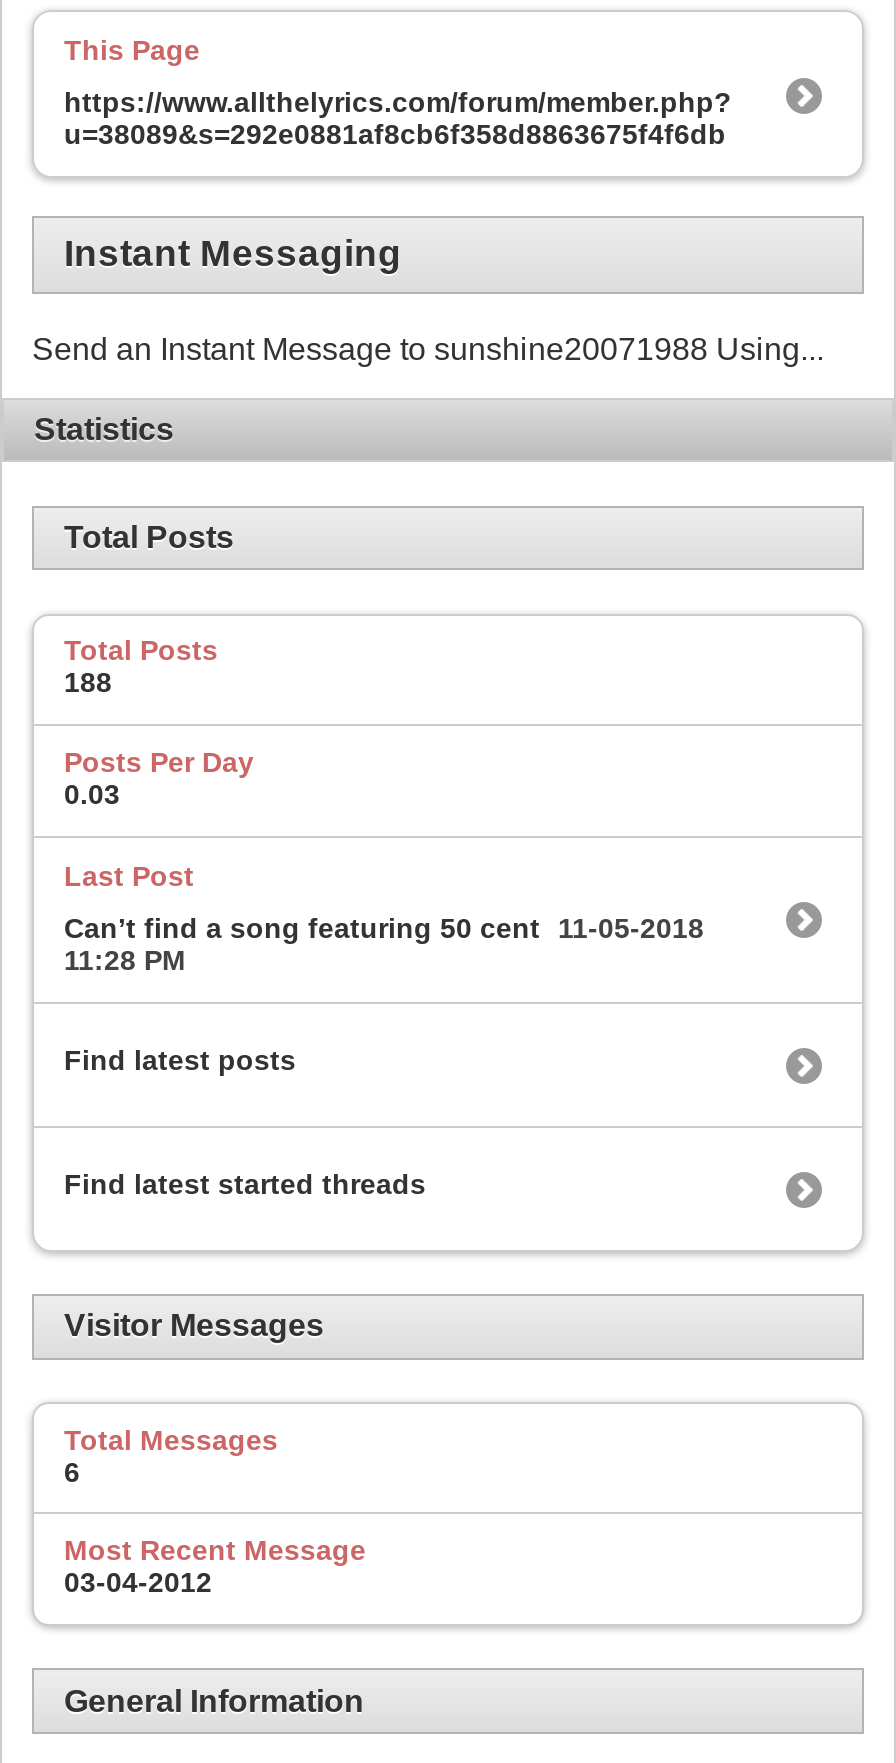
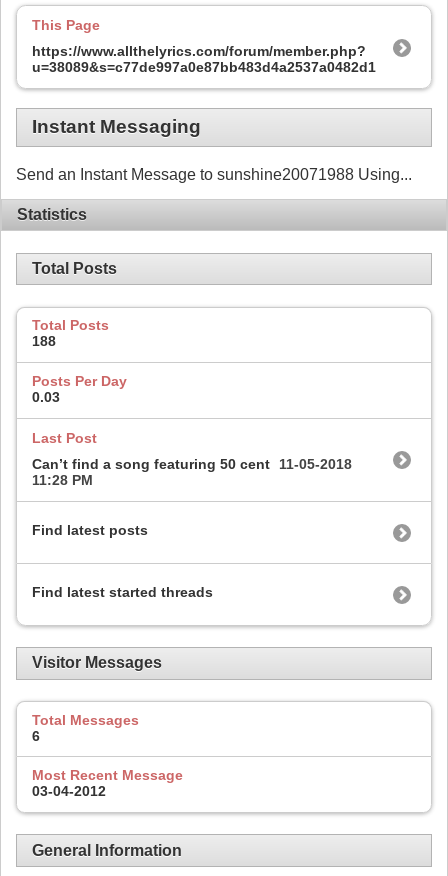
[64,118,726,150] u=38089&s=292e0881af8cb6f358d8863675f4f6db -> [32,59,376,75] u=38089&s=c77de997a0e87bb483d4a2537a0482d1

